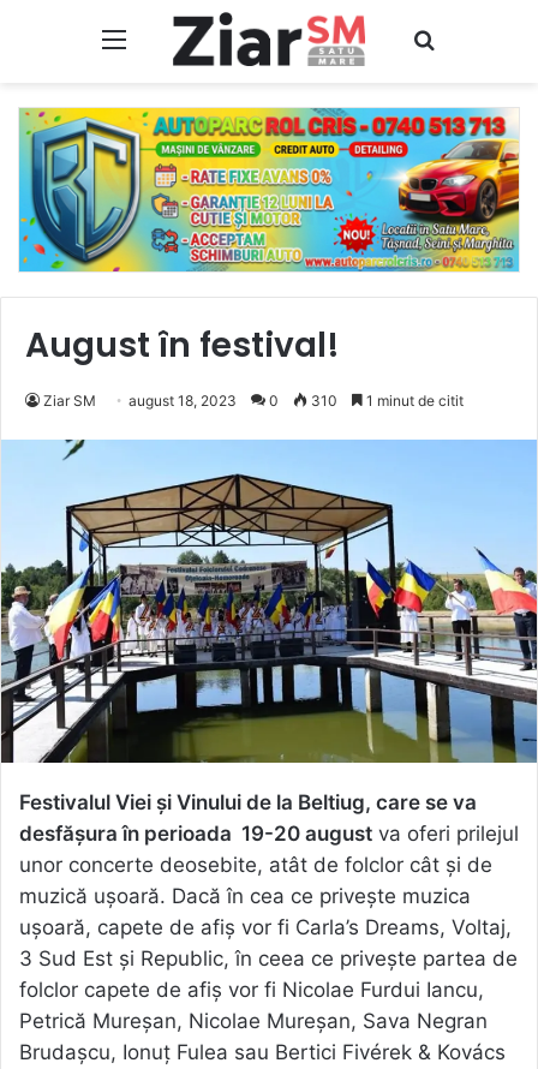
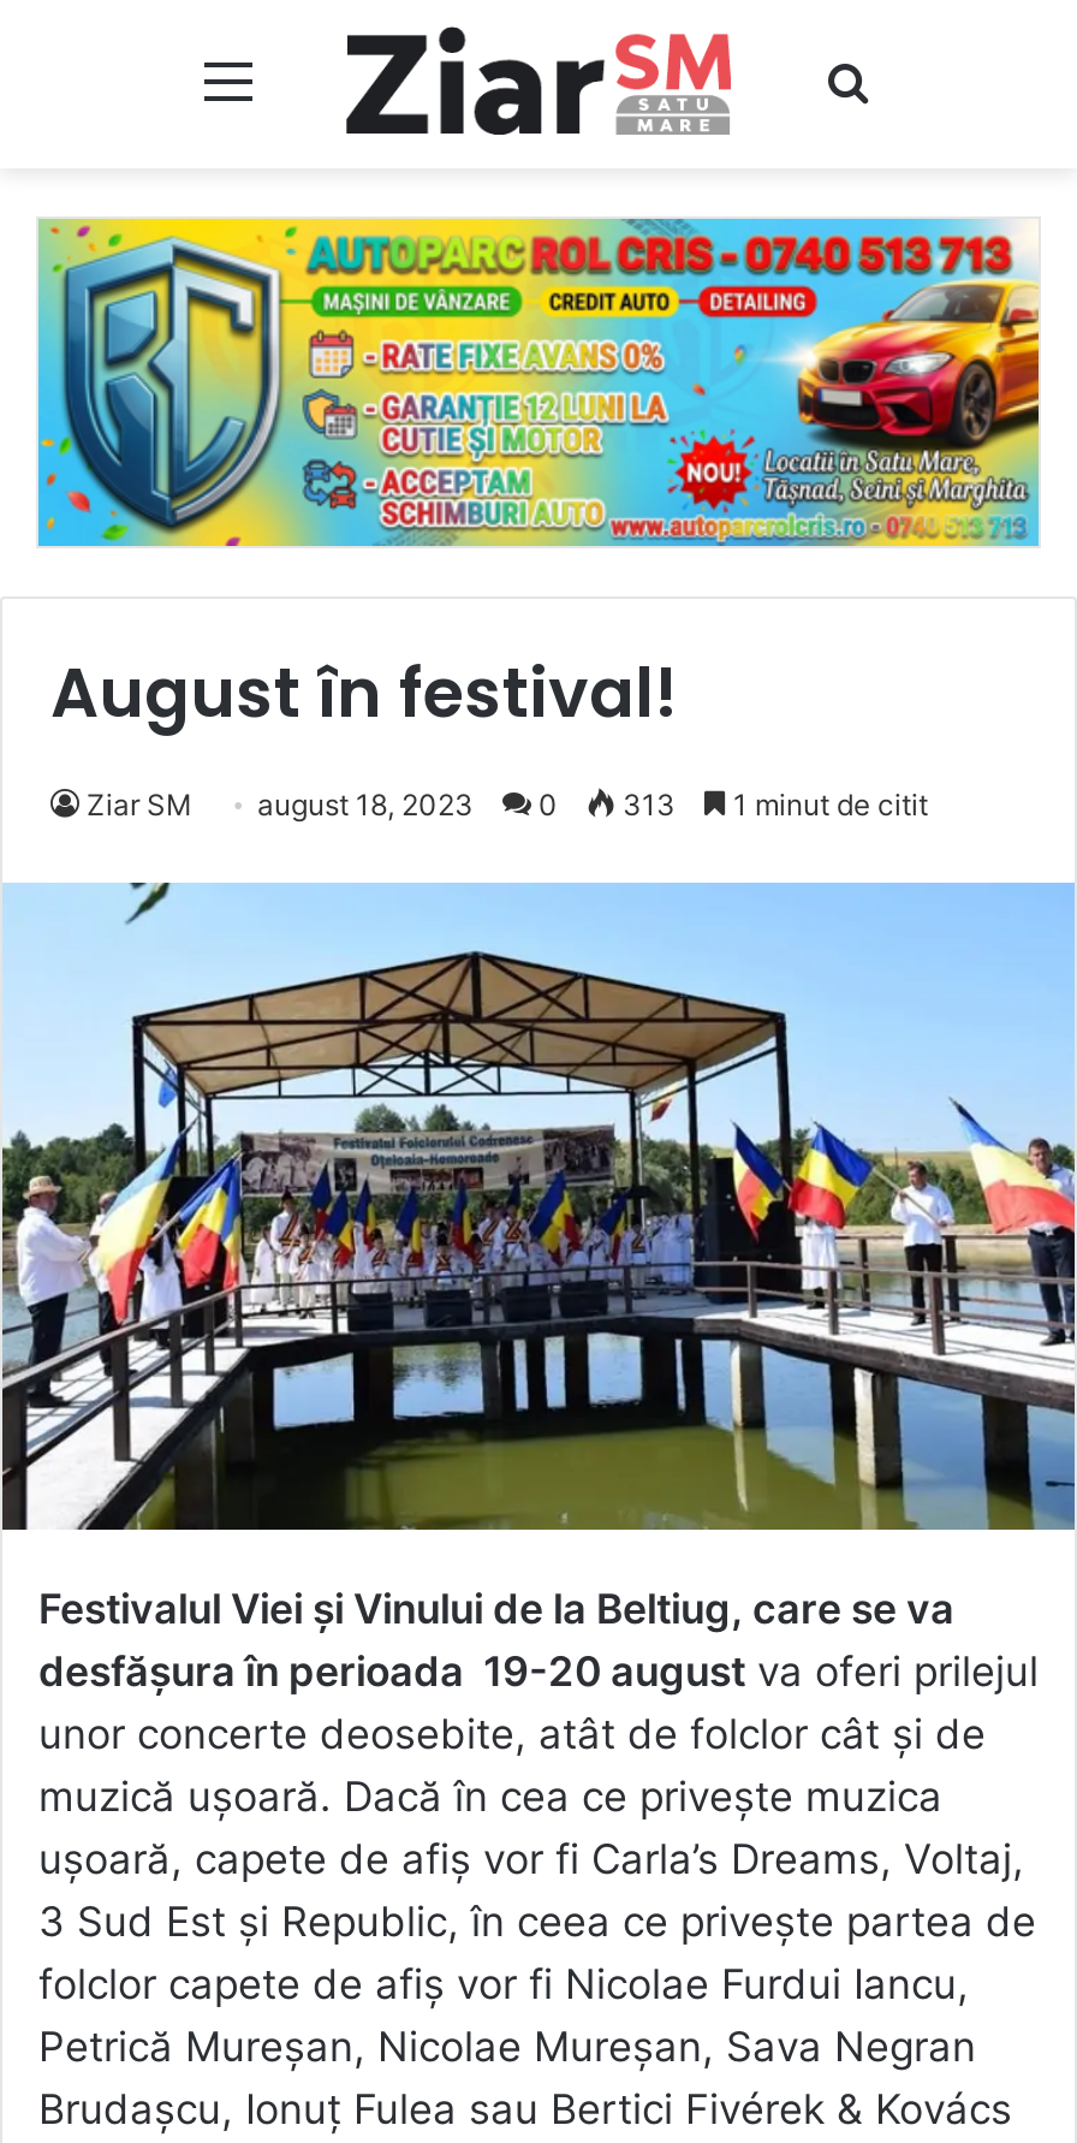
[43,392,464,410] Ziar SM august 18, 2023 0 310 1 minut de citit -> [87,786,928,823] Ziar SM august 18, 2023 0 313 1 minut de citit

